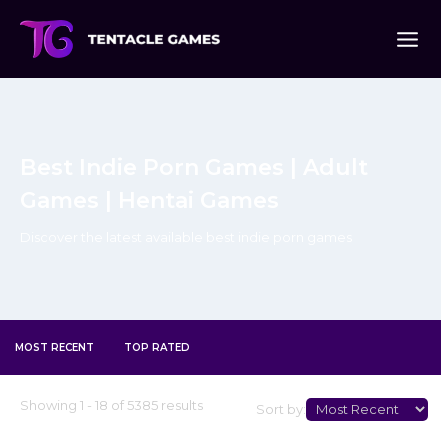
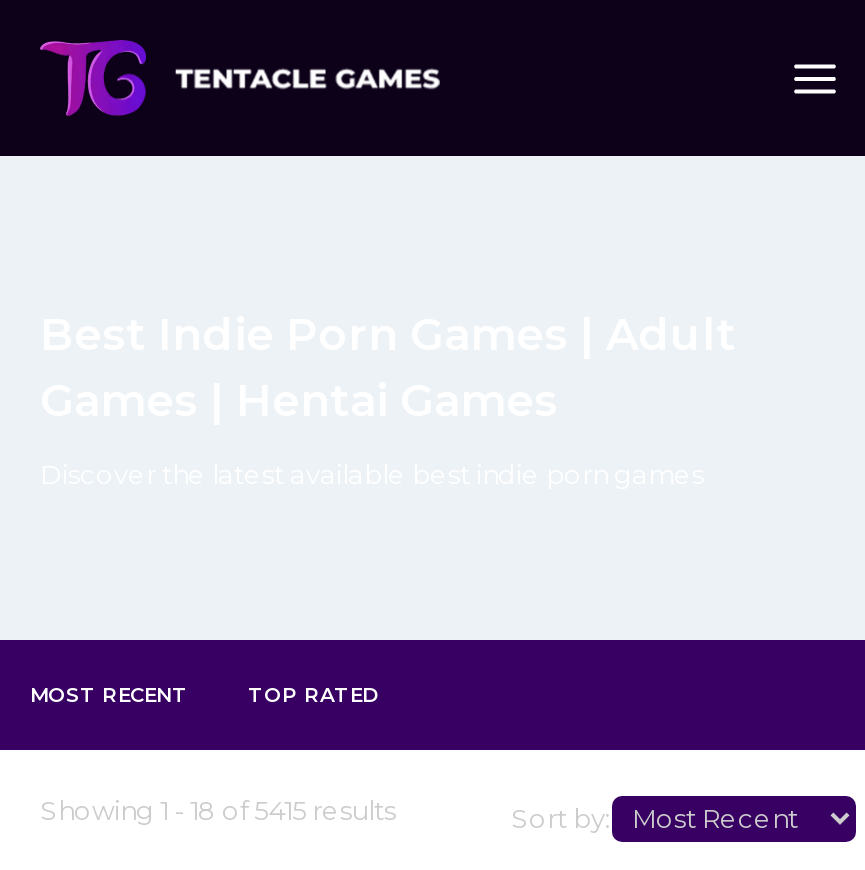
[20,397,203,413] Showing 1 - 18 of 5385 results -> [40,794,396,826] Showing 1 - 18 of 5415 results

